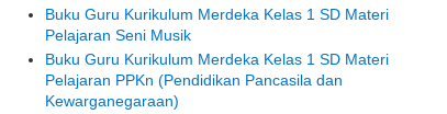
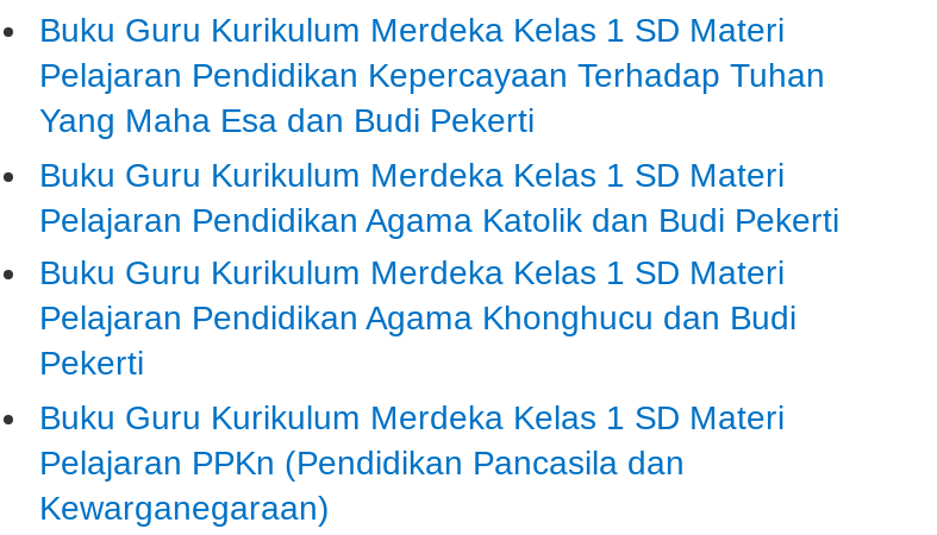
[45,26,191,43] Pelajaran Seni Musik -> [39,56,839,382] Pelajaran Pendidikan Kepercayaan Terhadap Tuhan | Yang Maha Esa dan Budi Pekerti | Buku Guru Kurikulum Merdeka Kelas 1 SD Materi | Pelajaran Pendidikan Agama Katolik dan Budi Pekerti | Buku Guru Kurikulum Merdeka Kelas 1 SD Materi | Pelajaran Pendidikan Agama Khonghucu dan Budi | Pekerti

